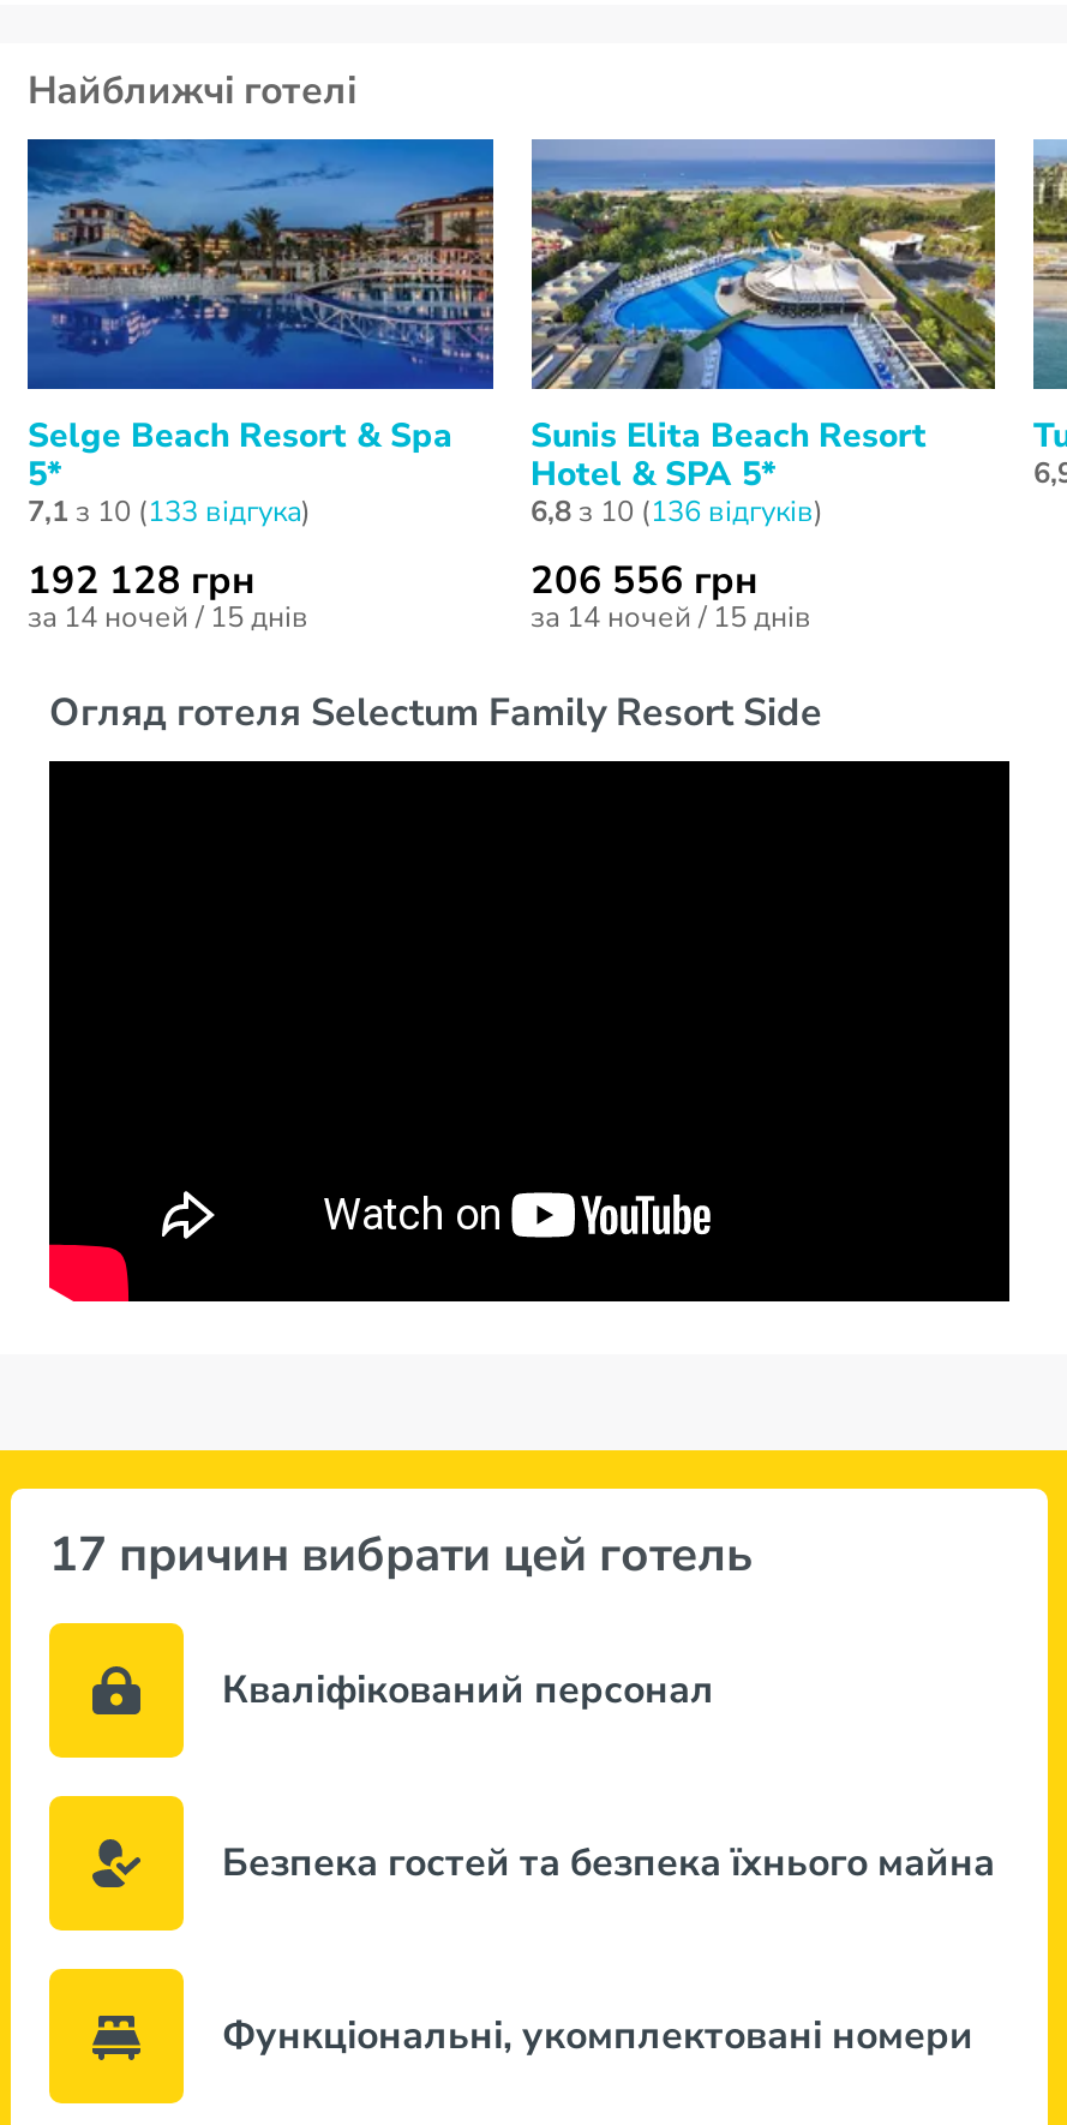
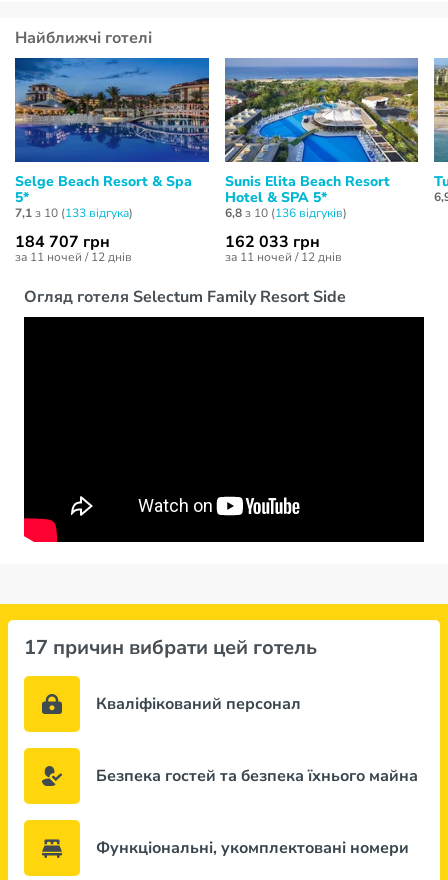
[28,555,256,607] 192 128 грн -> [15,231,110,253] 184 707 грн
[530,555,759,607] 206 556 грн -> [224,231,319,253] 162 033 грн
[28,598,308,636] за 14 ночей / 15 днів -> [15,249,132,265] за 11 ночей / 12 днів
[530,598,811,636] за 14 ночей / 15 днів -> [224,249,341,265] за 11 ночей / 12 днів

